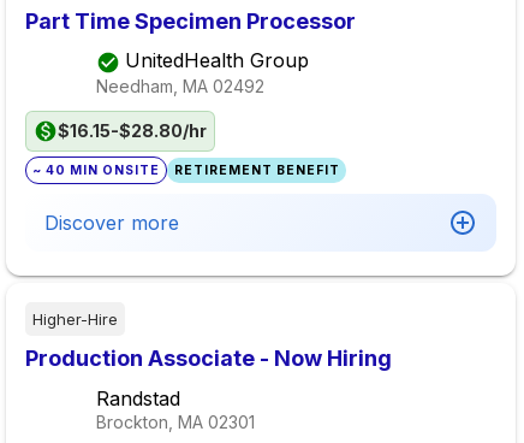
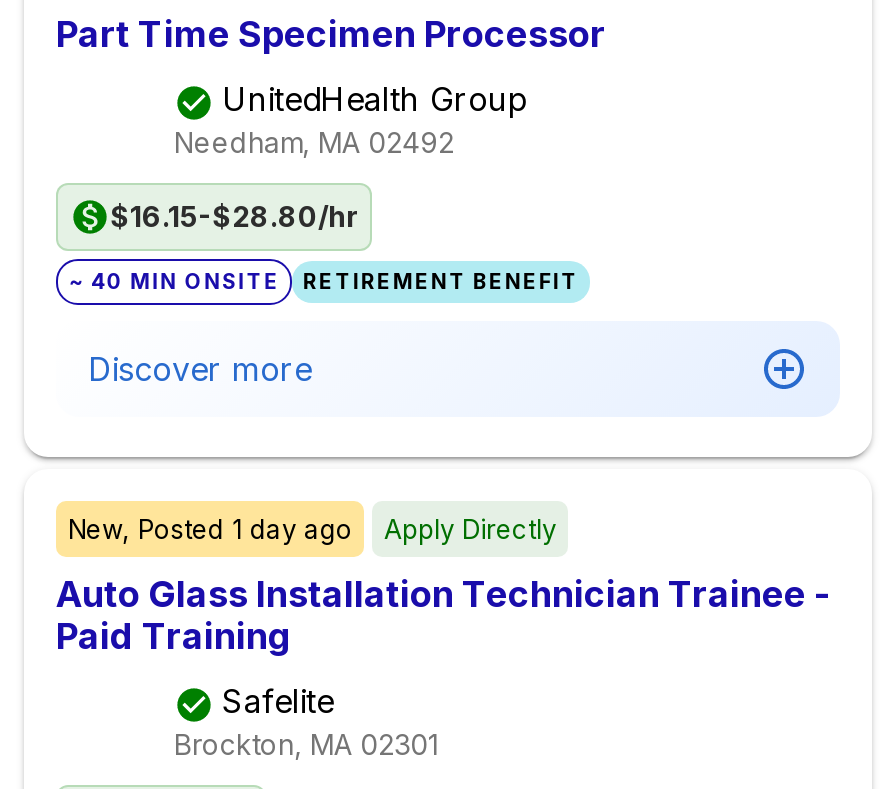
[32,309,118,329] Higher-Hire -> [68,513,556,545] New, Posted 1 day ago | Apply Directly
[25,345,392,371] Production Associate - Now Hiring -> [56,573,830,657] Auto Glass Installation Technician Trainee - | Paid Training
[96,386,180,410] Randstad -> [222,681,334,721] Safelite

